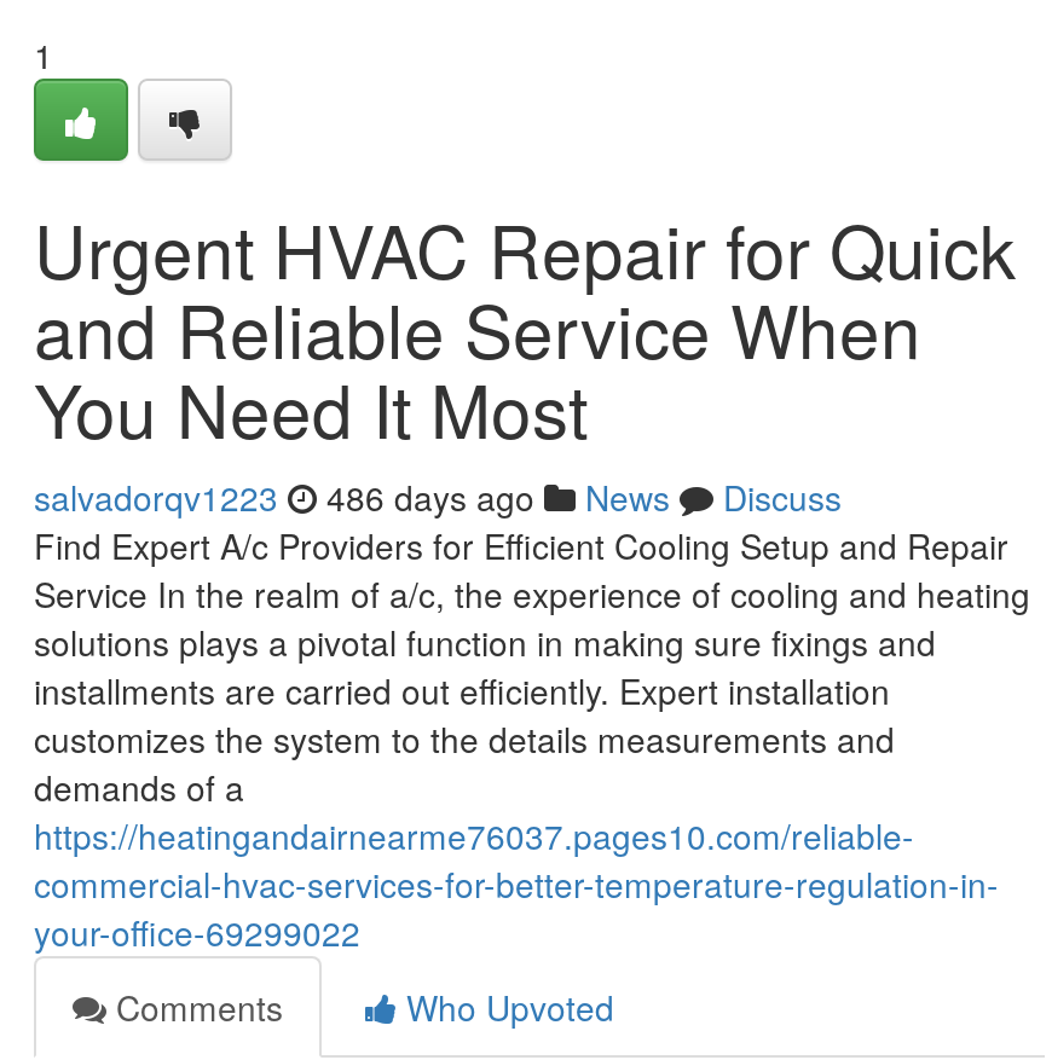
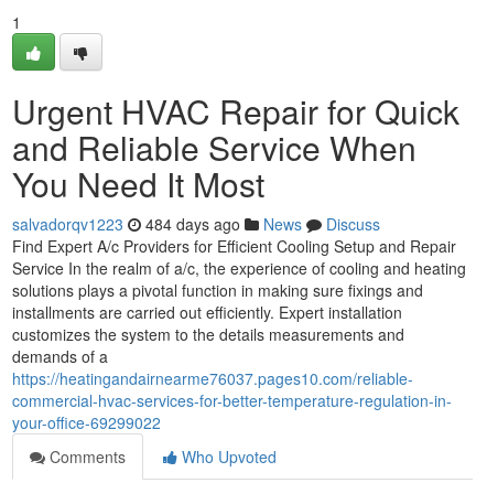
[34,473,842,521] salvadorqv1223 486 days ago News Discuss -> [12,213,380,235] salvadorqv1223 484 days ago News Discuss

